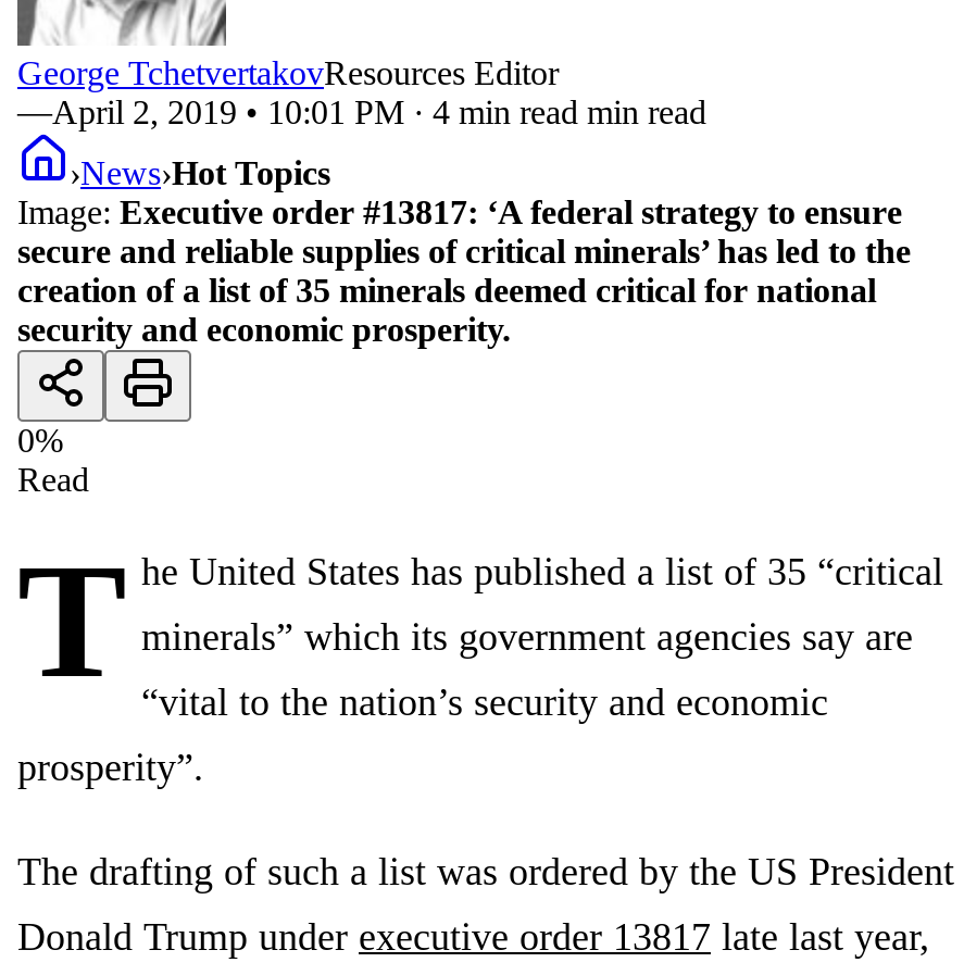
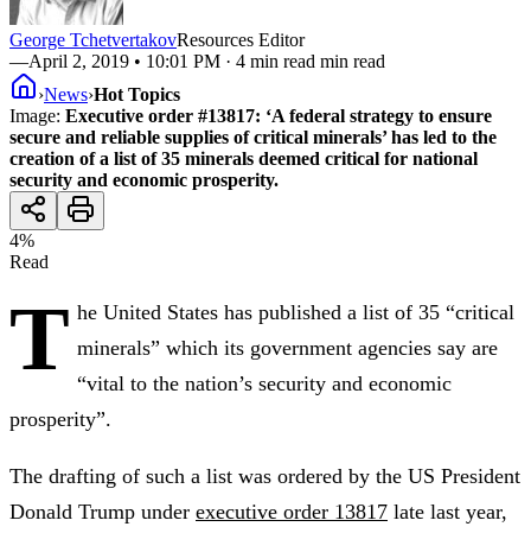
[17,421,63,458] 0% -> [9,230,34,250] 4%

